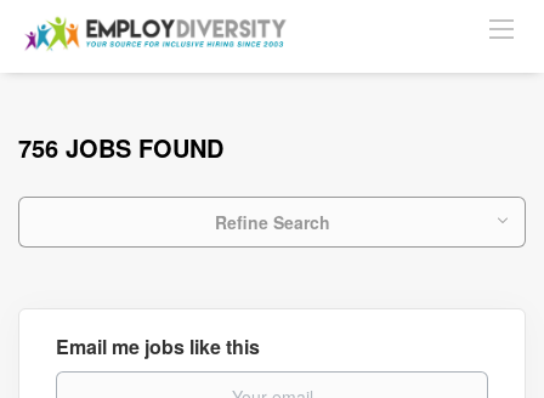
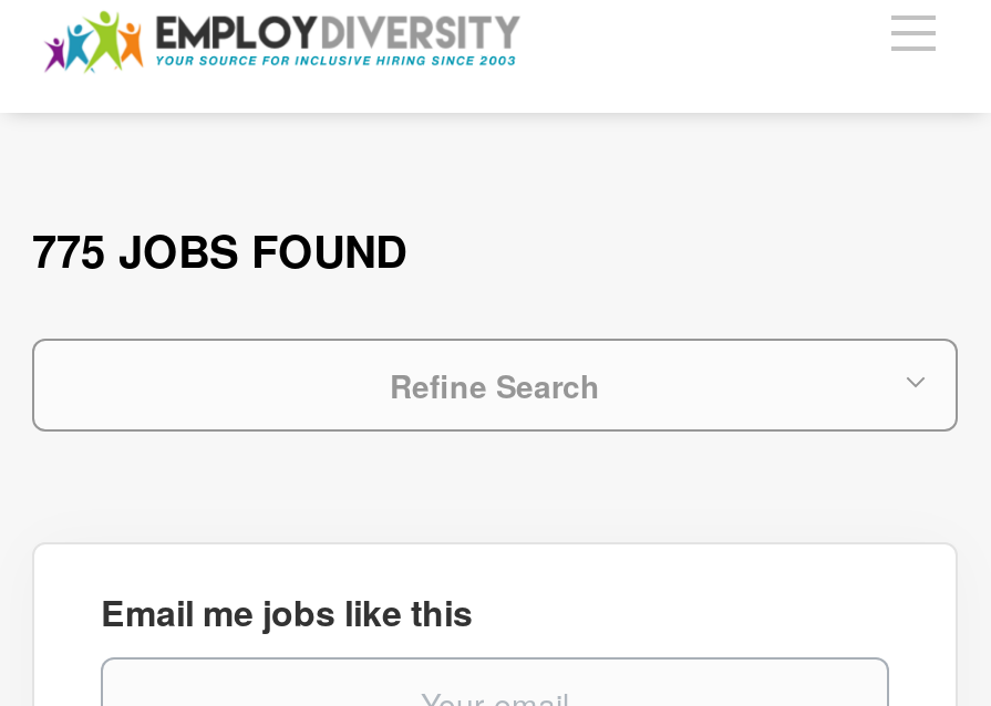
[18,130,223,165] 756 JOBS FOUND -> [32,217,406,281] 775 JOBS FOUND

